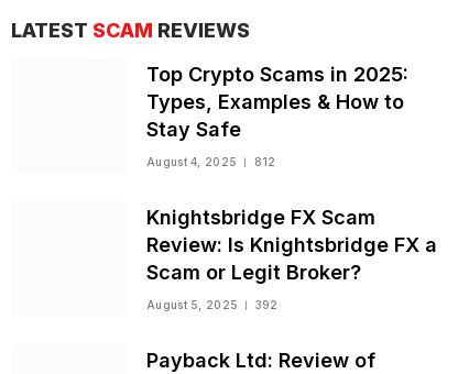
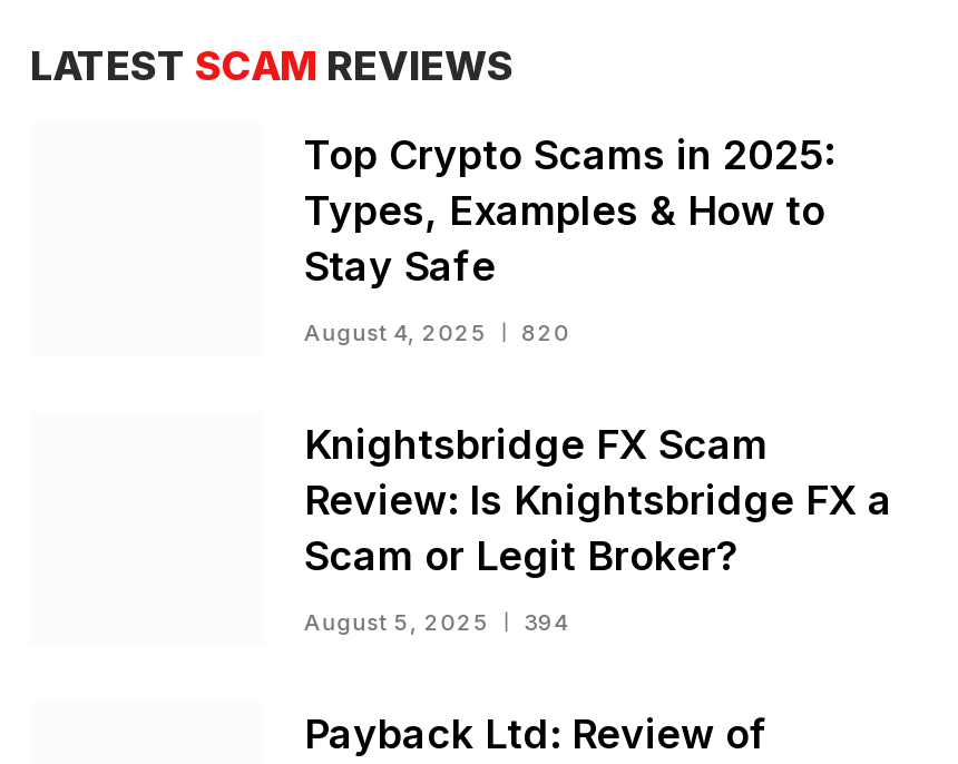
[146,155,276,168] August 4, 2025 812 -> [304,320,570,347] August 4, 2025 820
[146,298,278,311] August 5, 2025 392 -> [304,609,568,636] August 5, 2025 394

